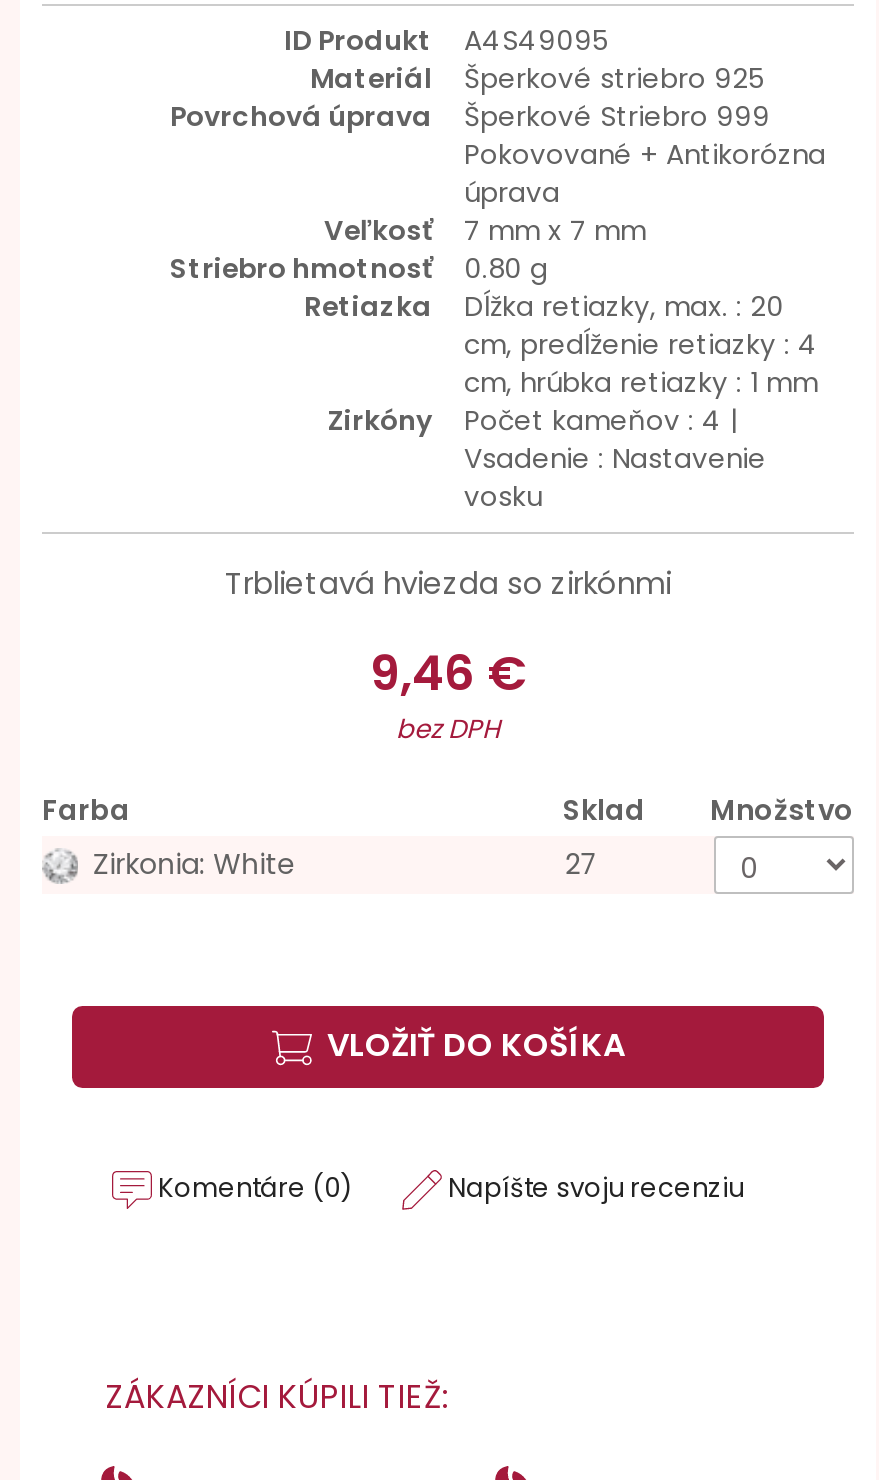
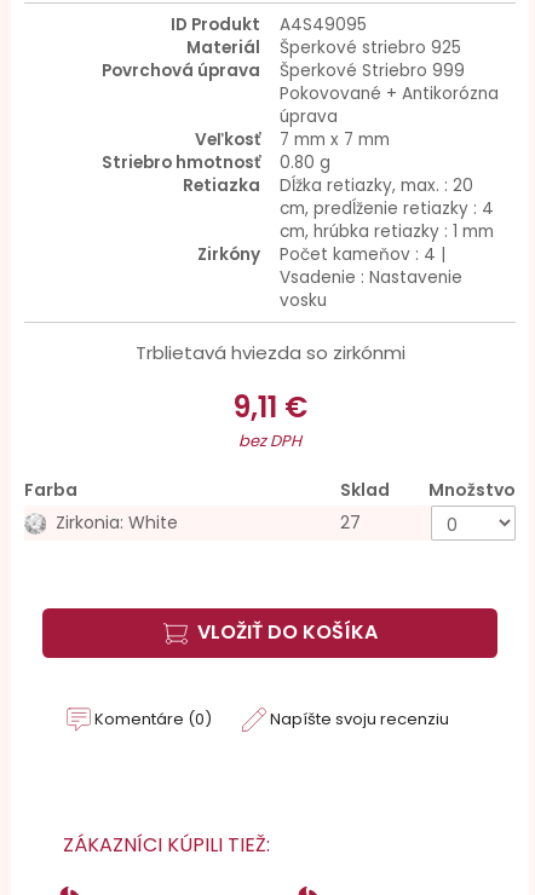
[370,640,526,706] 9,46 € -> [232,387,307,427] 9,11 €

